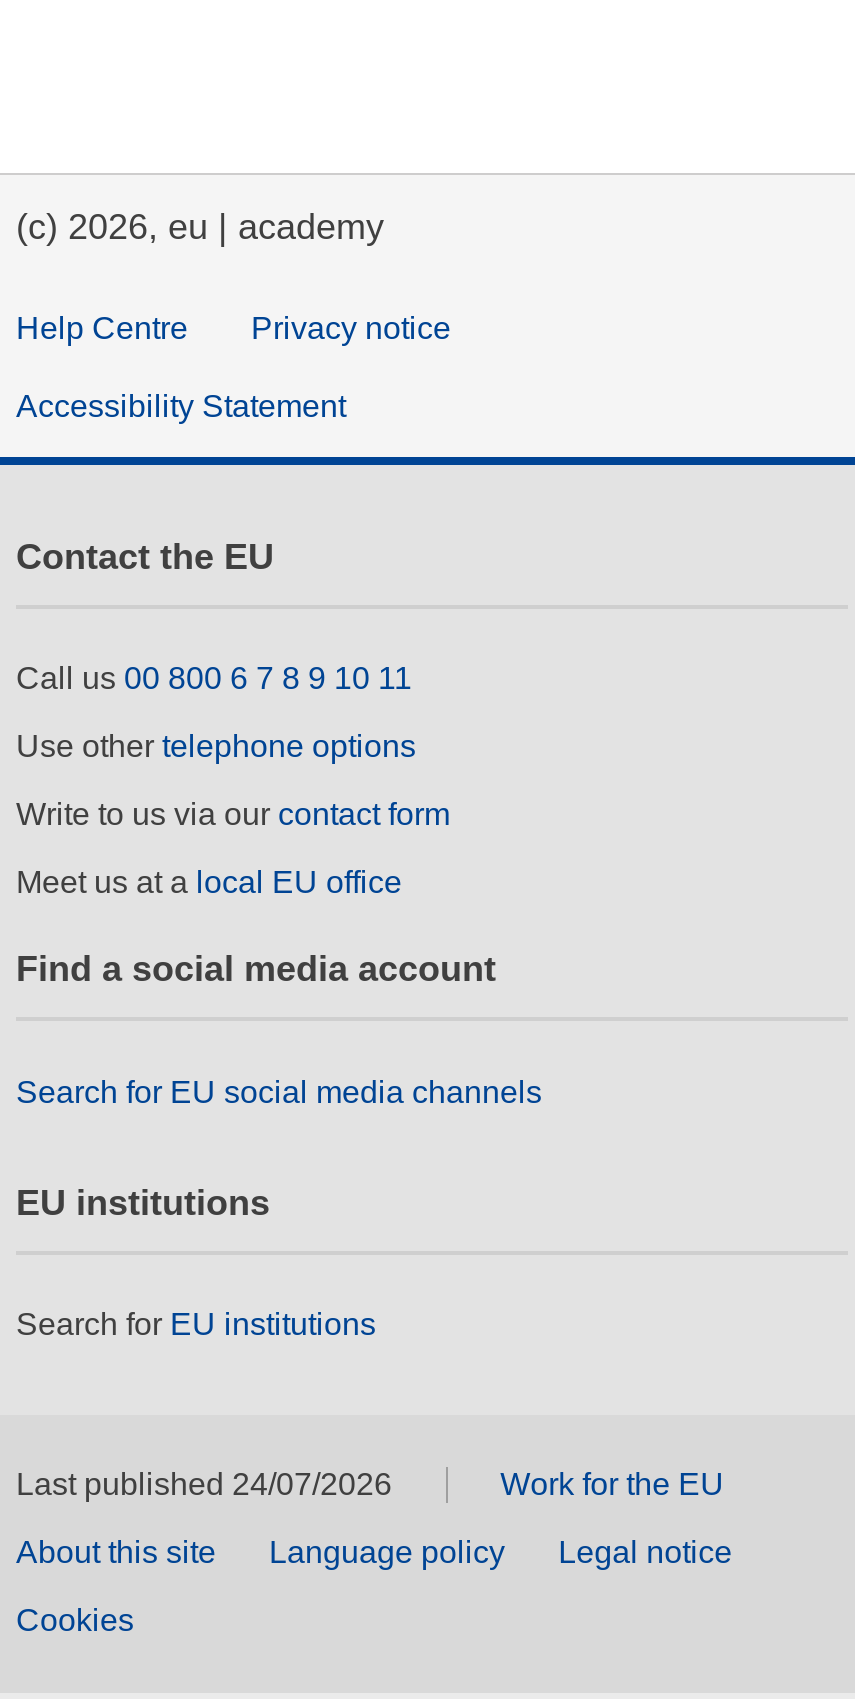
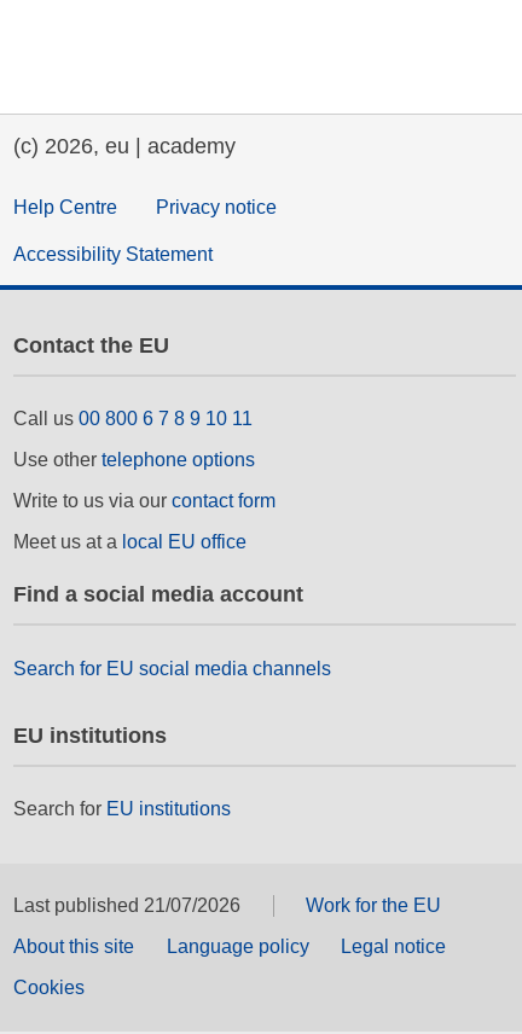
[16,1468,392,1502] Last published 24/07/2026 -> [13,896,240,916] Last published 21/07/2026

